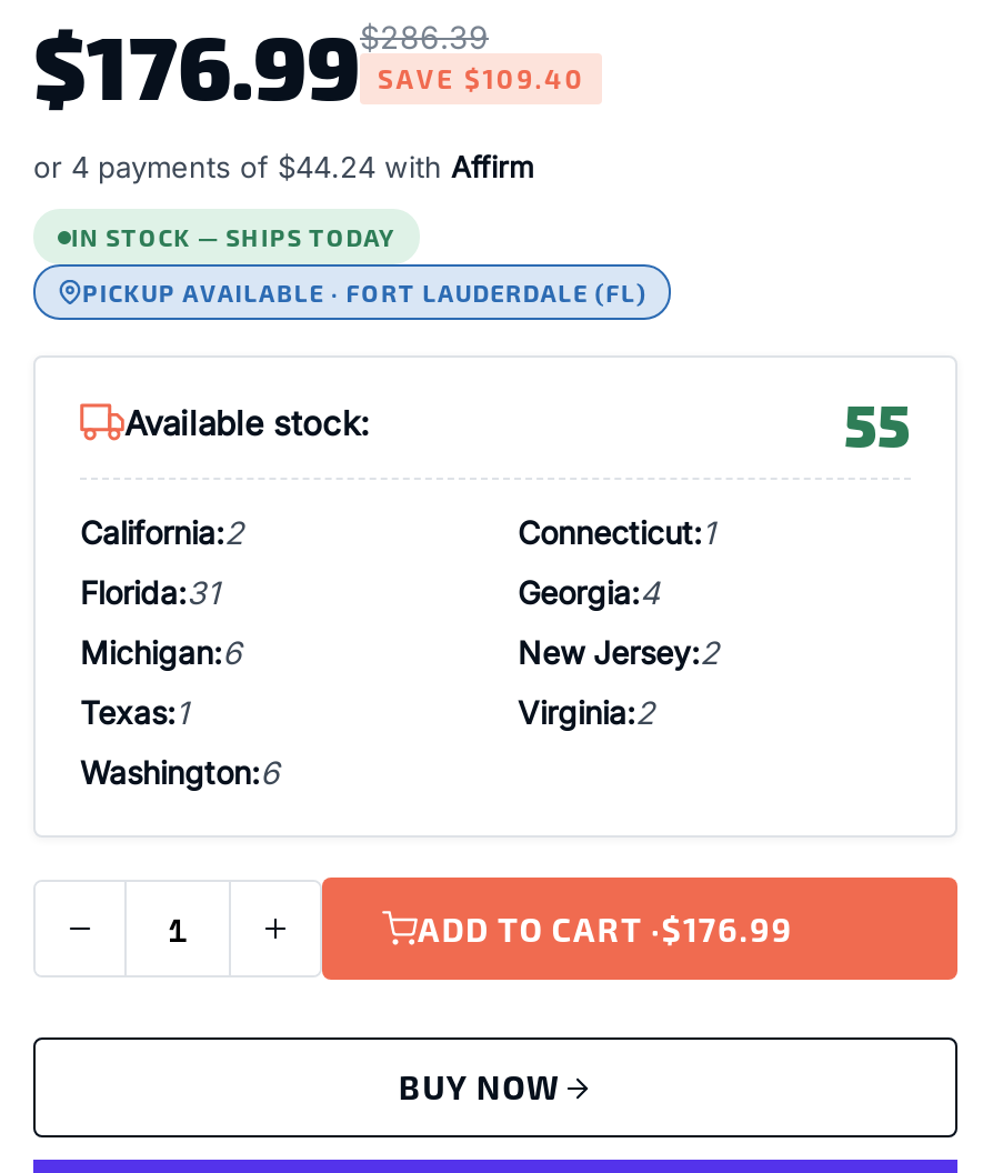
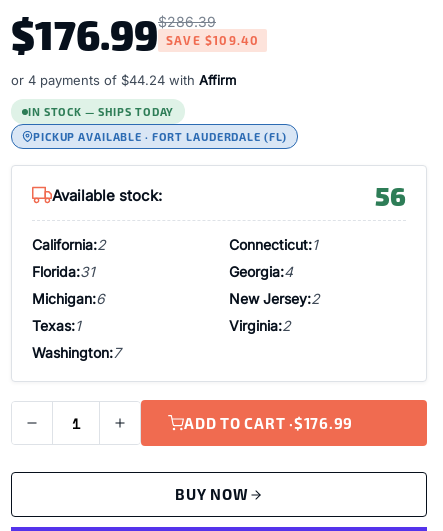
[844,387,911,458] 55 -> [375,179,406,211] 56
[80,753,280,791] Washington:6 -> [32,344,121,361] Washington:7

